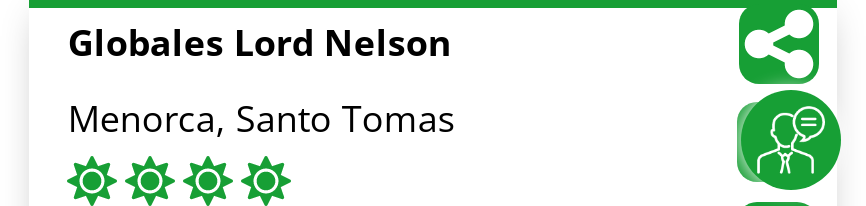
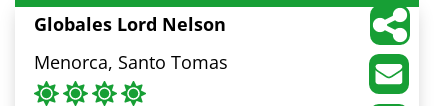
[737,82,843,192] [image] -> [370,43,421,98] [image]

